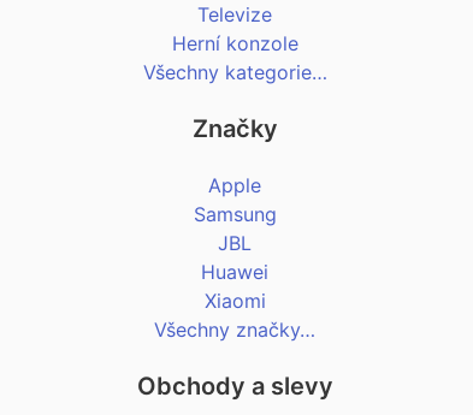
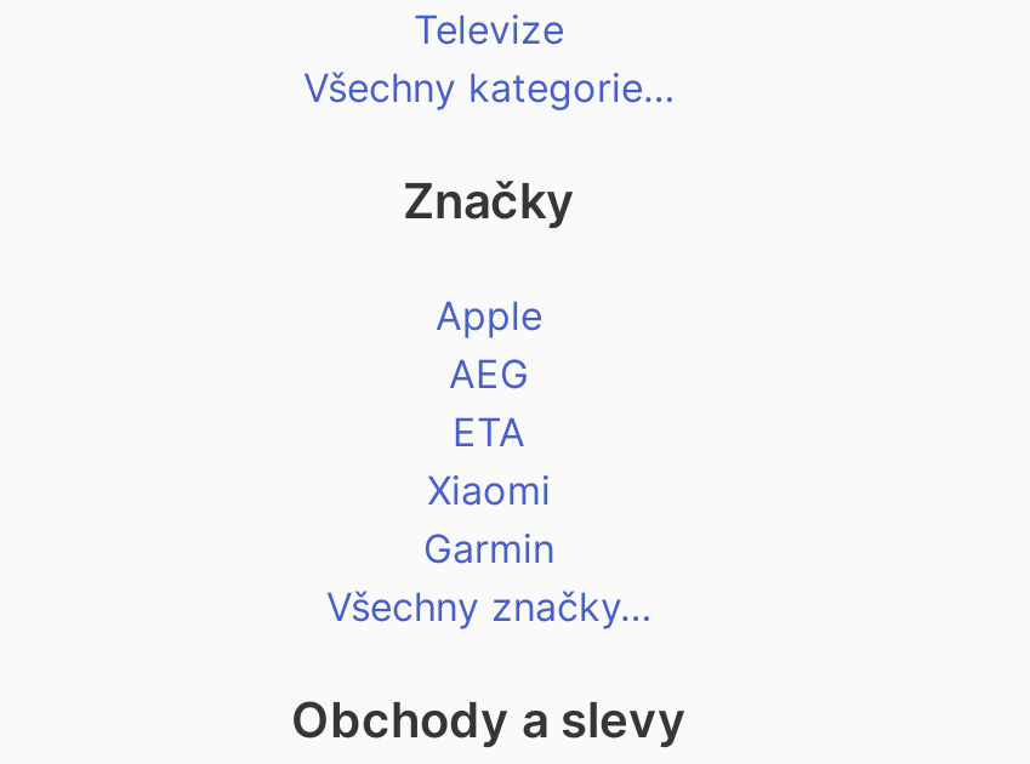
[172,31,298,55] Herní konzole -> none
[193,202,276,284] Samsung | JBL | Huawei -> [449,349,529,456] AEG | ETA
moved [204,289,265,313] -> [427,466,551,514]: Xiaomi
none -> [423,524,554,572] Garmin

